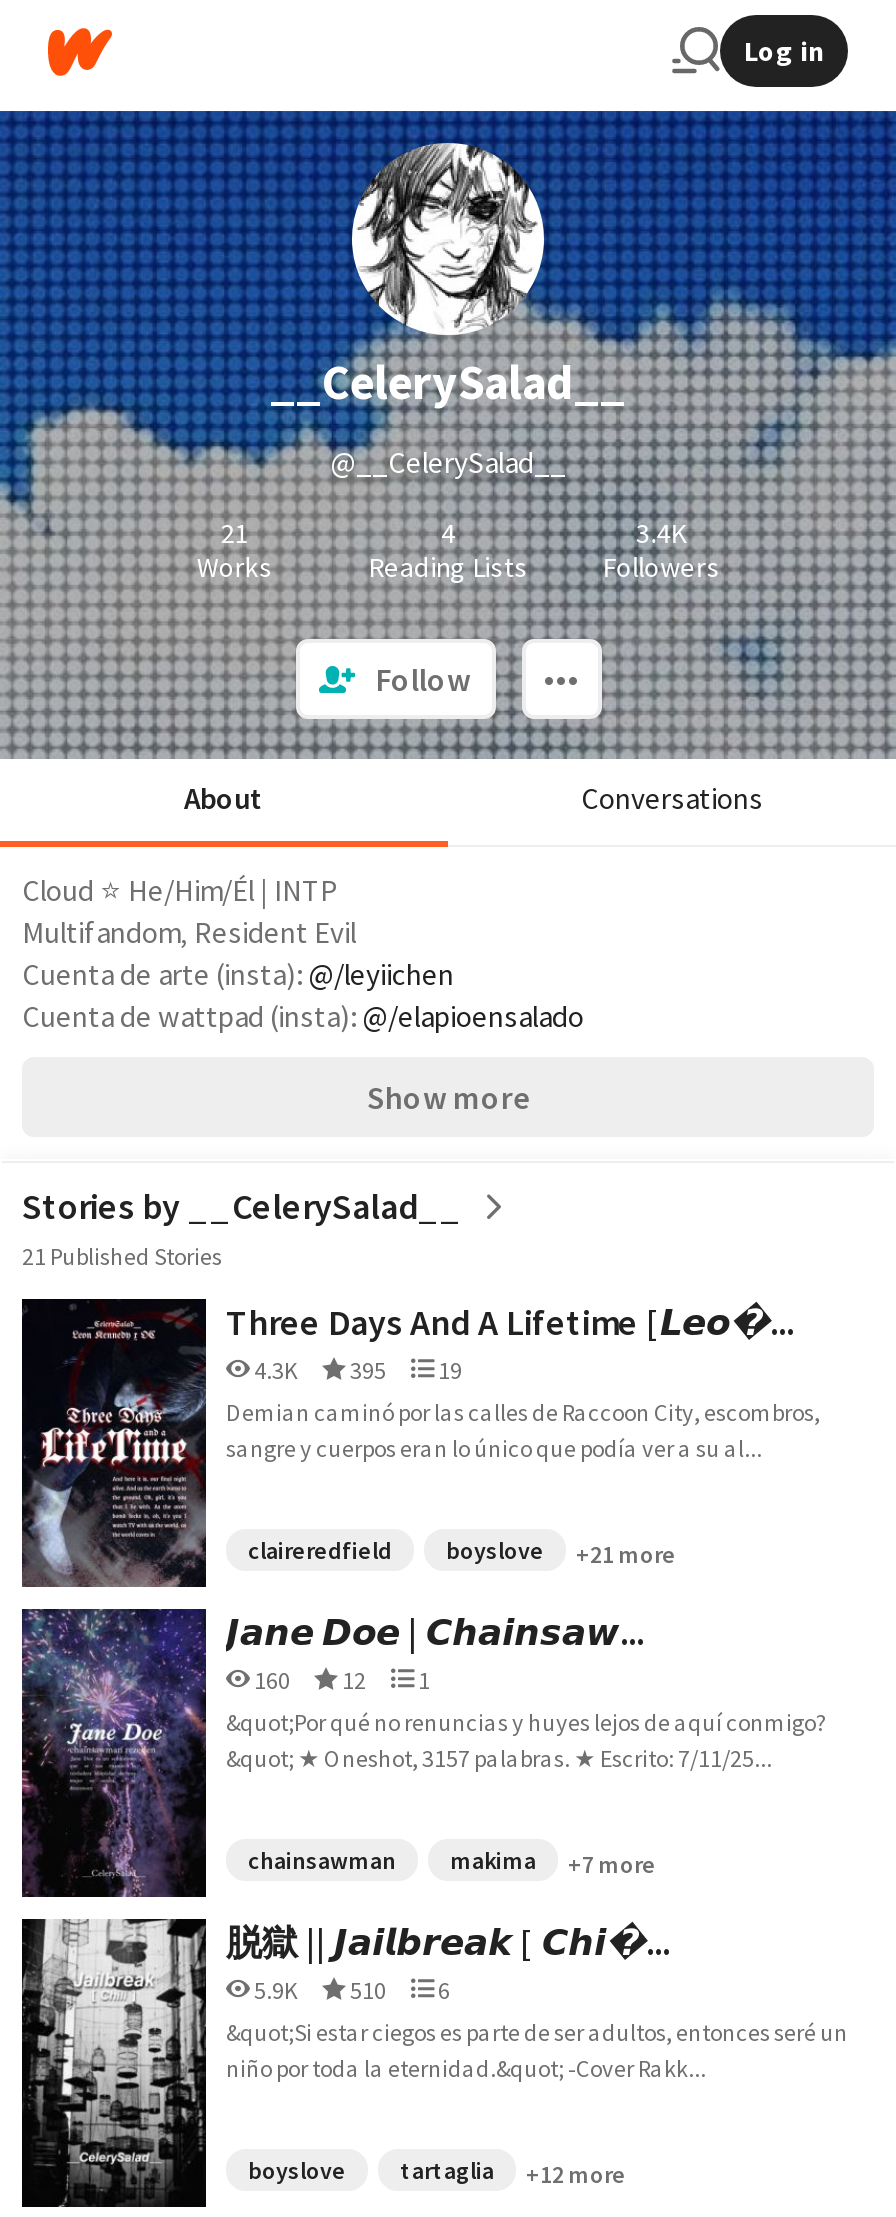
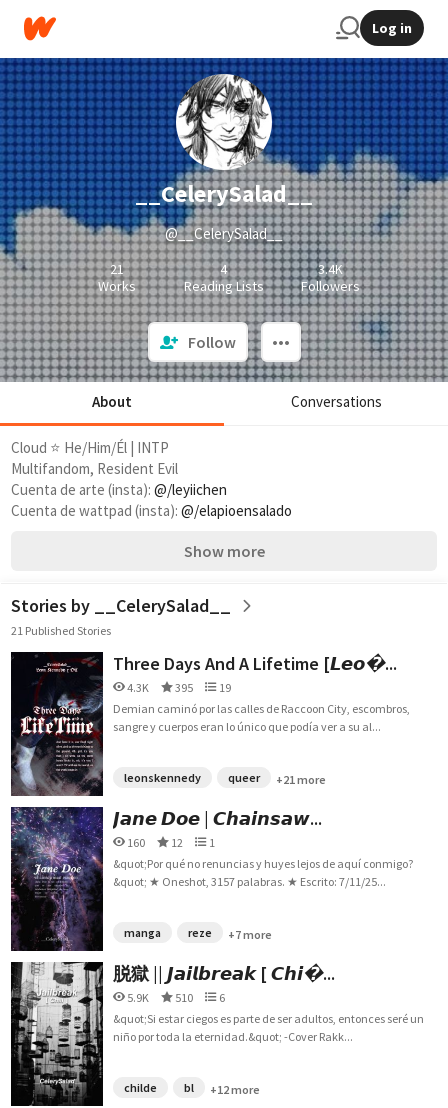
[248,1535,544,1565] claireredfield | boyslove -> [124,770,260,785] leonskennedy | queer
[248,1845,536,1875] chainsawman | makima -> [124,925,212,940] manga | reze
[248,2155,494,2185] boyslove | tartaglia -> [124,1080,194,1095] childe | bl

